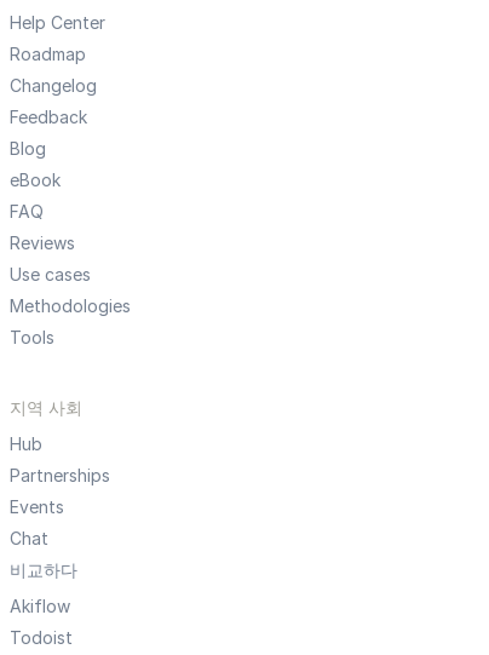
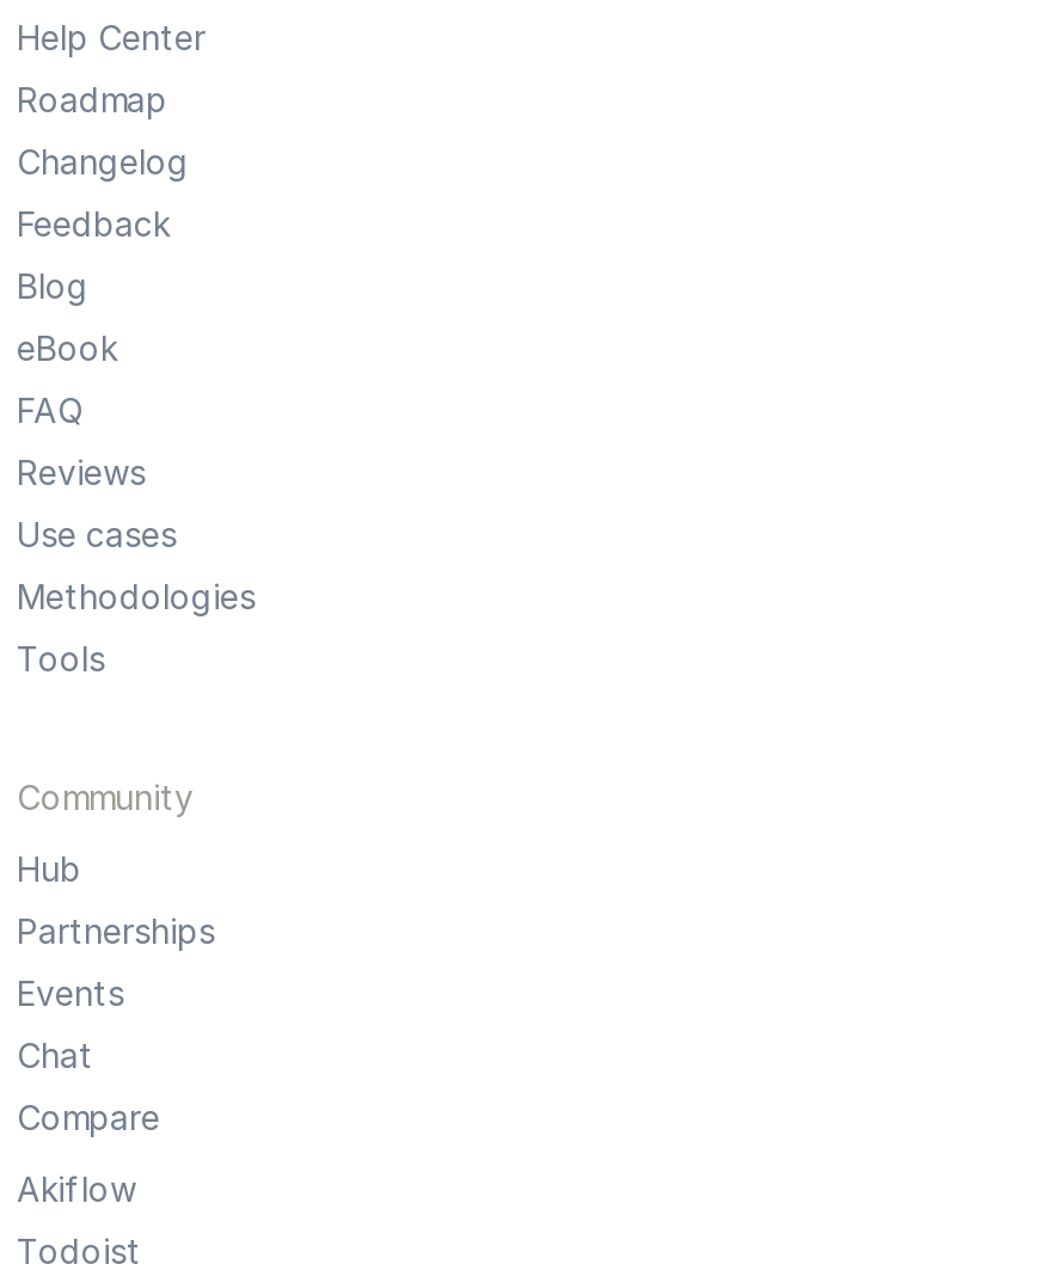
[10,397,82,418] 지역 사회 -> [17,776,194,817] Community
[10,559,77,580] 비교하다 -> [17,1097,160,1137] Compare

